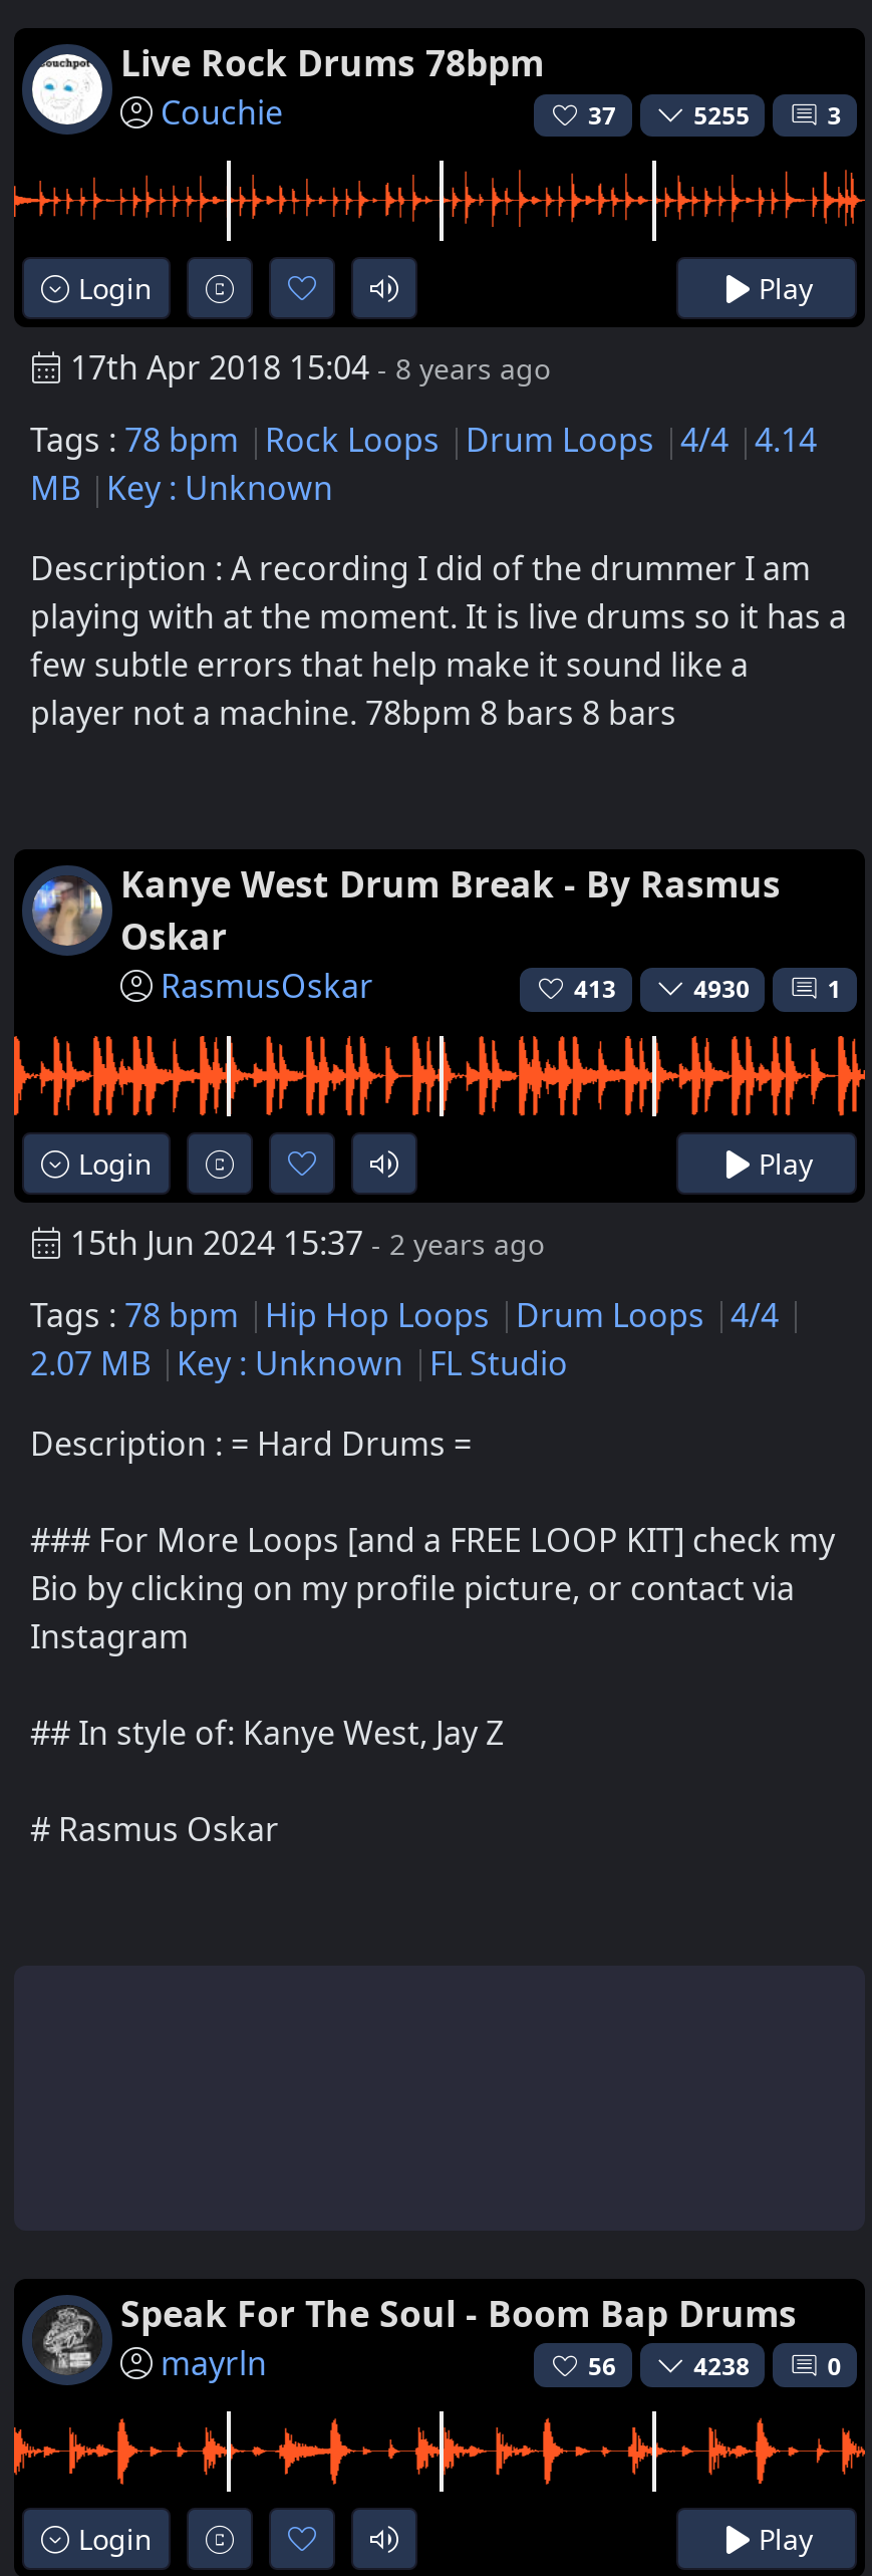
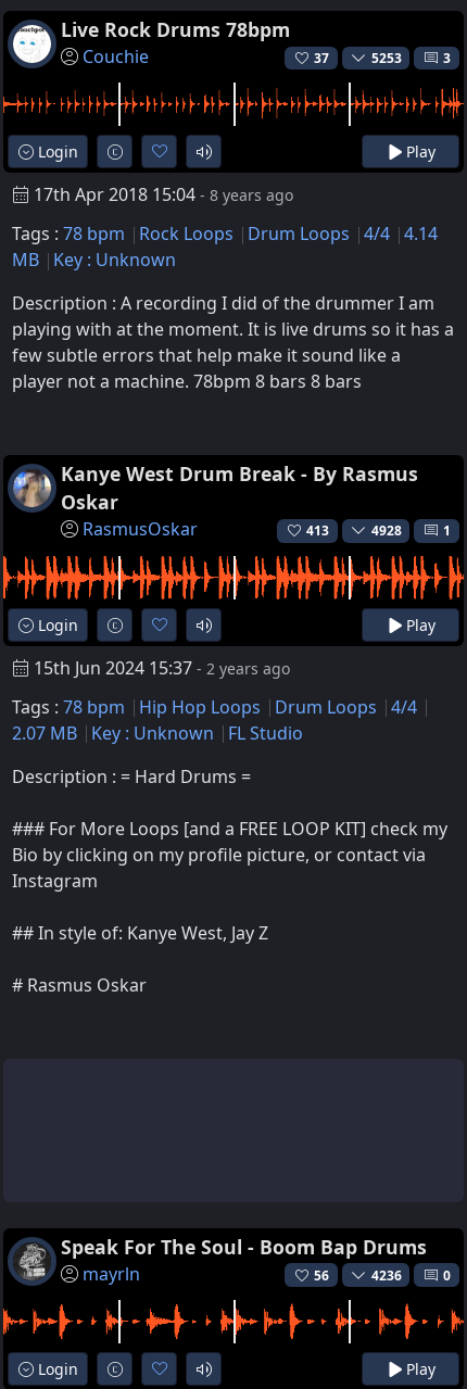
[694,99,750,133] 5255 -> [371,49,401,68] 5253
[694,973,750,1007] 4930 -> [371,522,401,540] 4928
[694,2348,750,2382] 4238 -> [371,1266,401,1284] 4236

